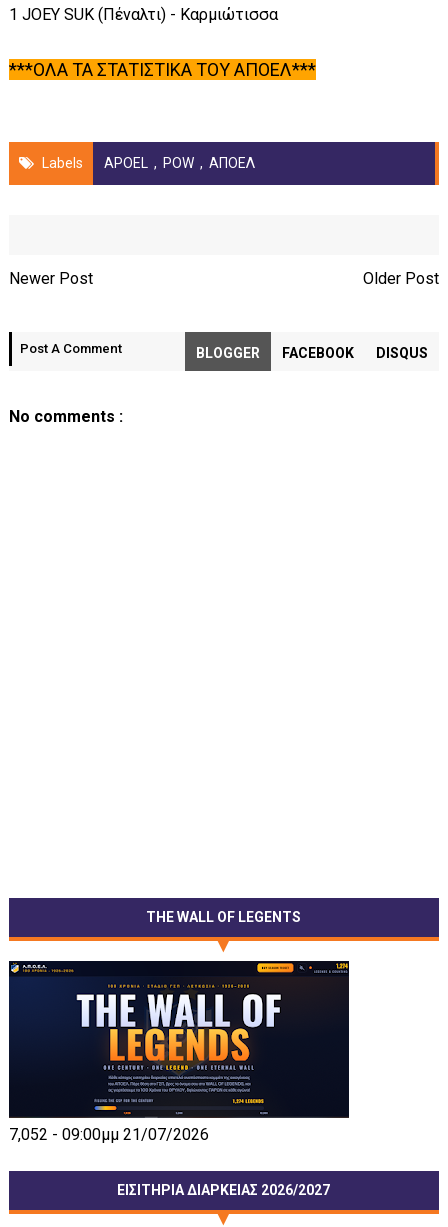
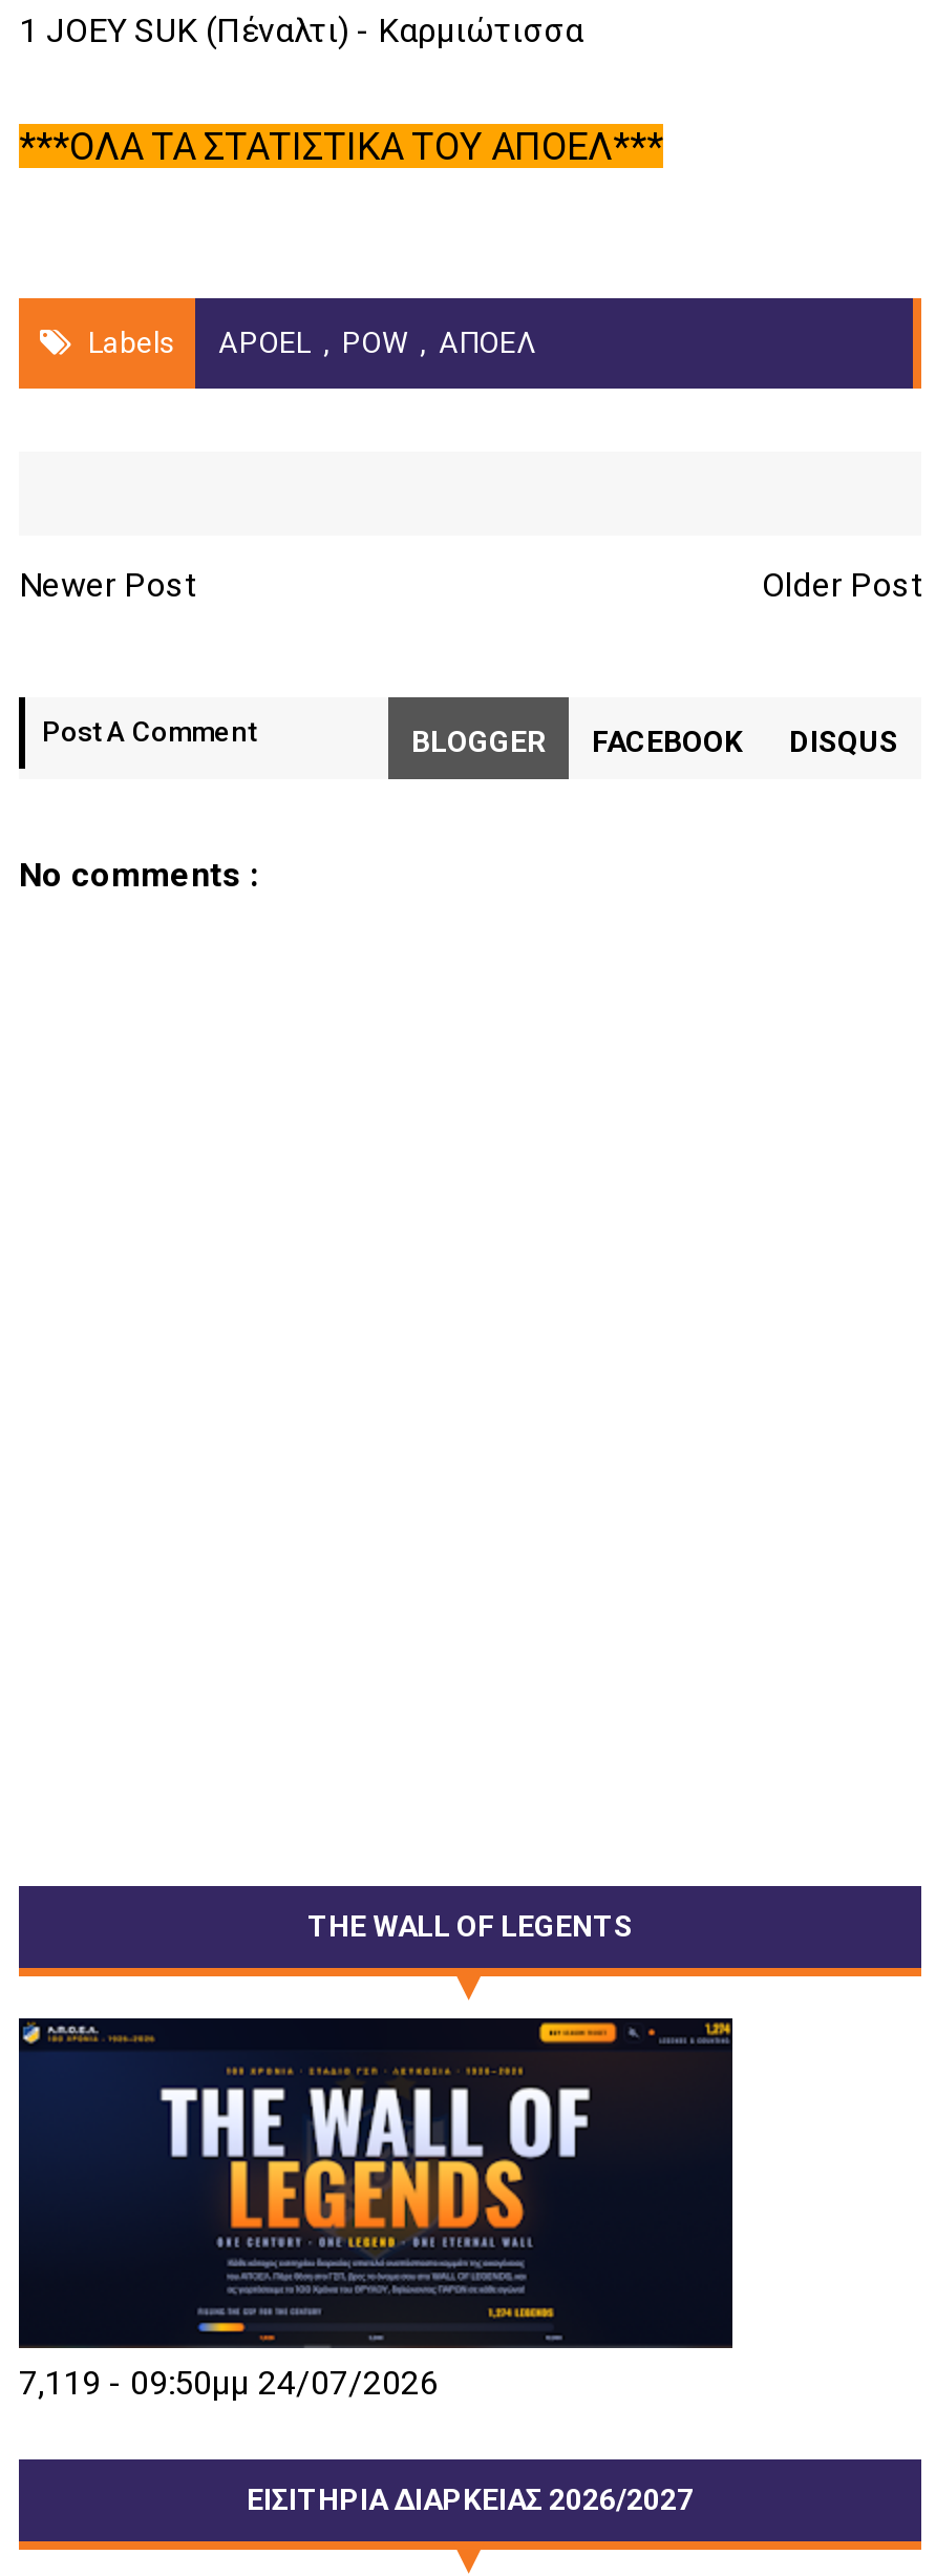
[9,1125,209,1144] 7,052 - 09:00μμ 21/07/2026 -> [19,2363,439,2403] 7,119 - 09:50μμ 24/07/2026

